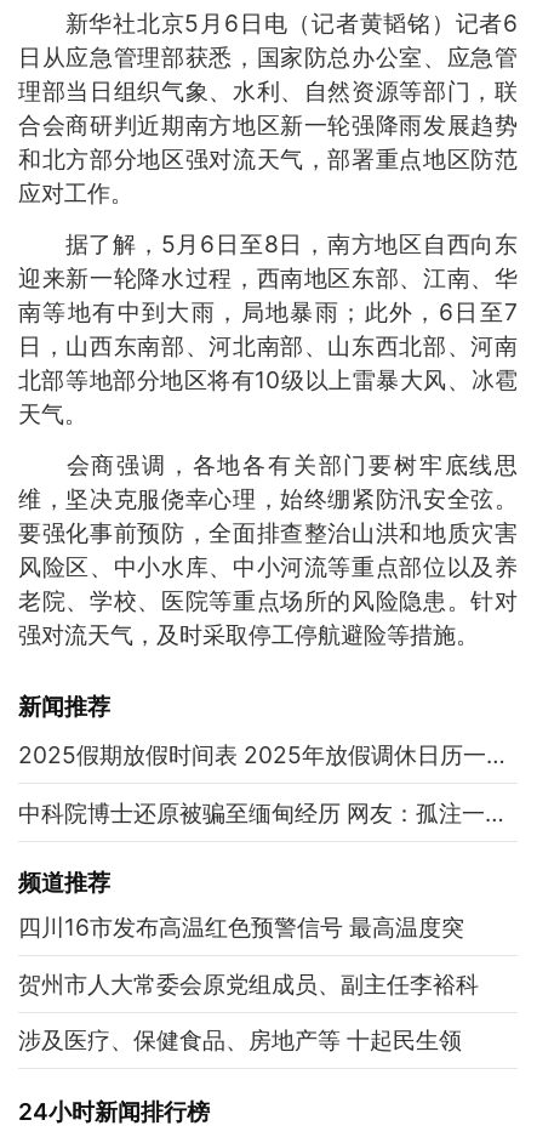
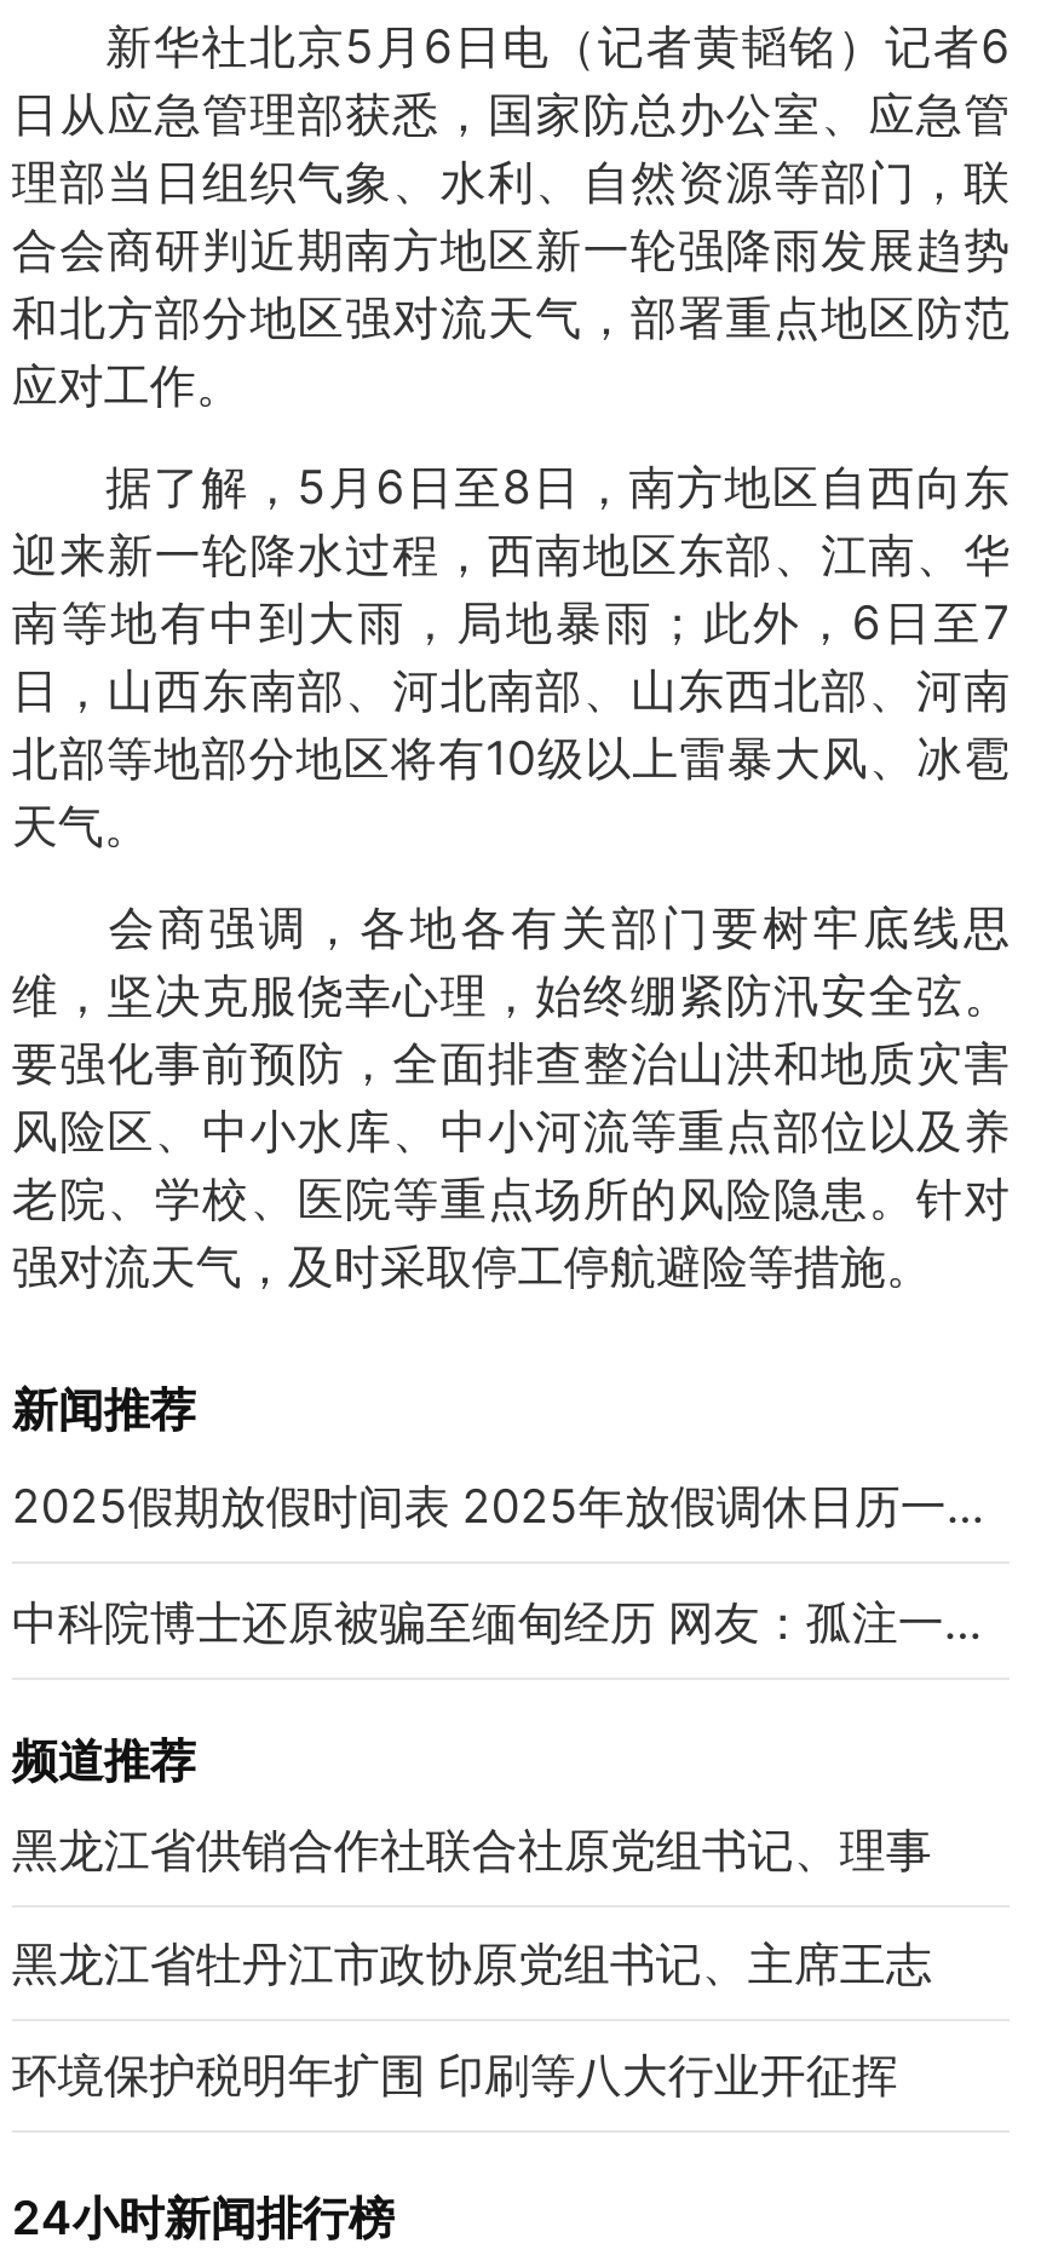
[18,912,464,941] 四川16市发布高温红色预警信号 最高温度突 -> [12,1819,932,1878] 黑龙江省供销合作社联合社原党组书记、理事
[18,969,479,998] 贺州市人大常委会原党组成员、副主任李裕科 -> [12,1933,932,1991] 黑龙江省牡丹江市政协原党组书记、主席王志
[18,1026,462,1055] 涉及医疗、保健食品、房地产等 十起民生领 -> [12,2047,898,2105] 环境保护税明年扩围 印刷等八大行业开征挥

